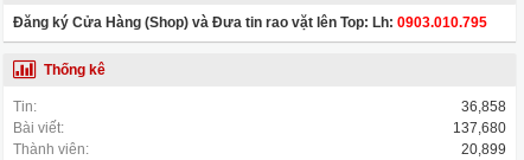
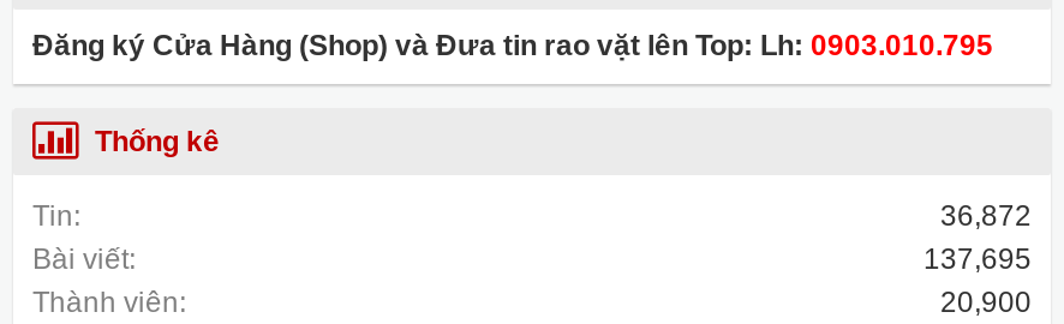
[461,98,506,115] 36,858 -> [940,199,1032,233] 36,872
[453,120,506,136] 137,680 -> [923,242,1032,276] 137,695
[461,141,506,158] 20,899 -> [940,286,1032,319] 20,900

